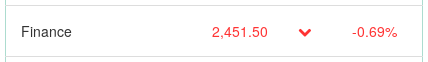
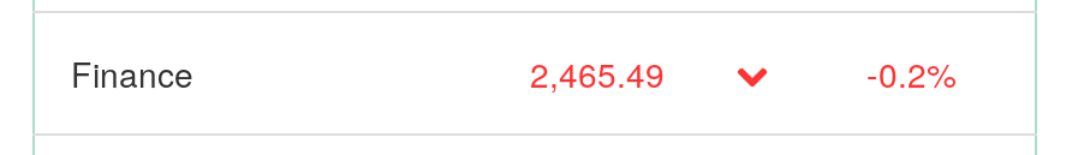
[212,21,268,41] 2,451.50 -> [530,49,665,97] 2,465.49
[352,21,397,41] -0.69% -> [867,49,955,97] -0.2%

